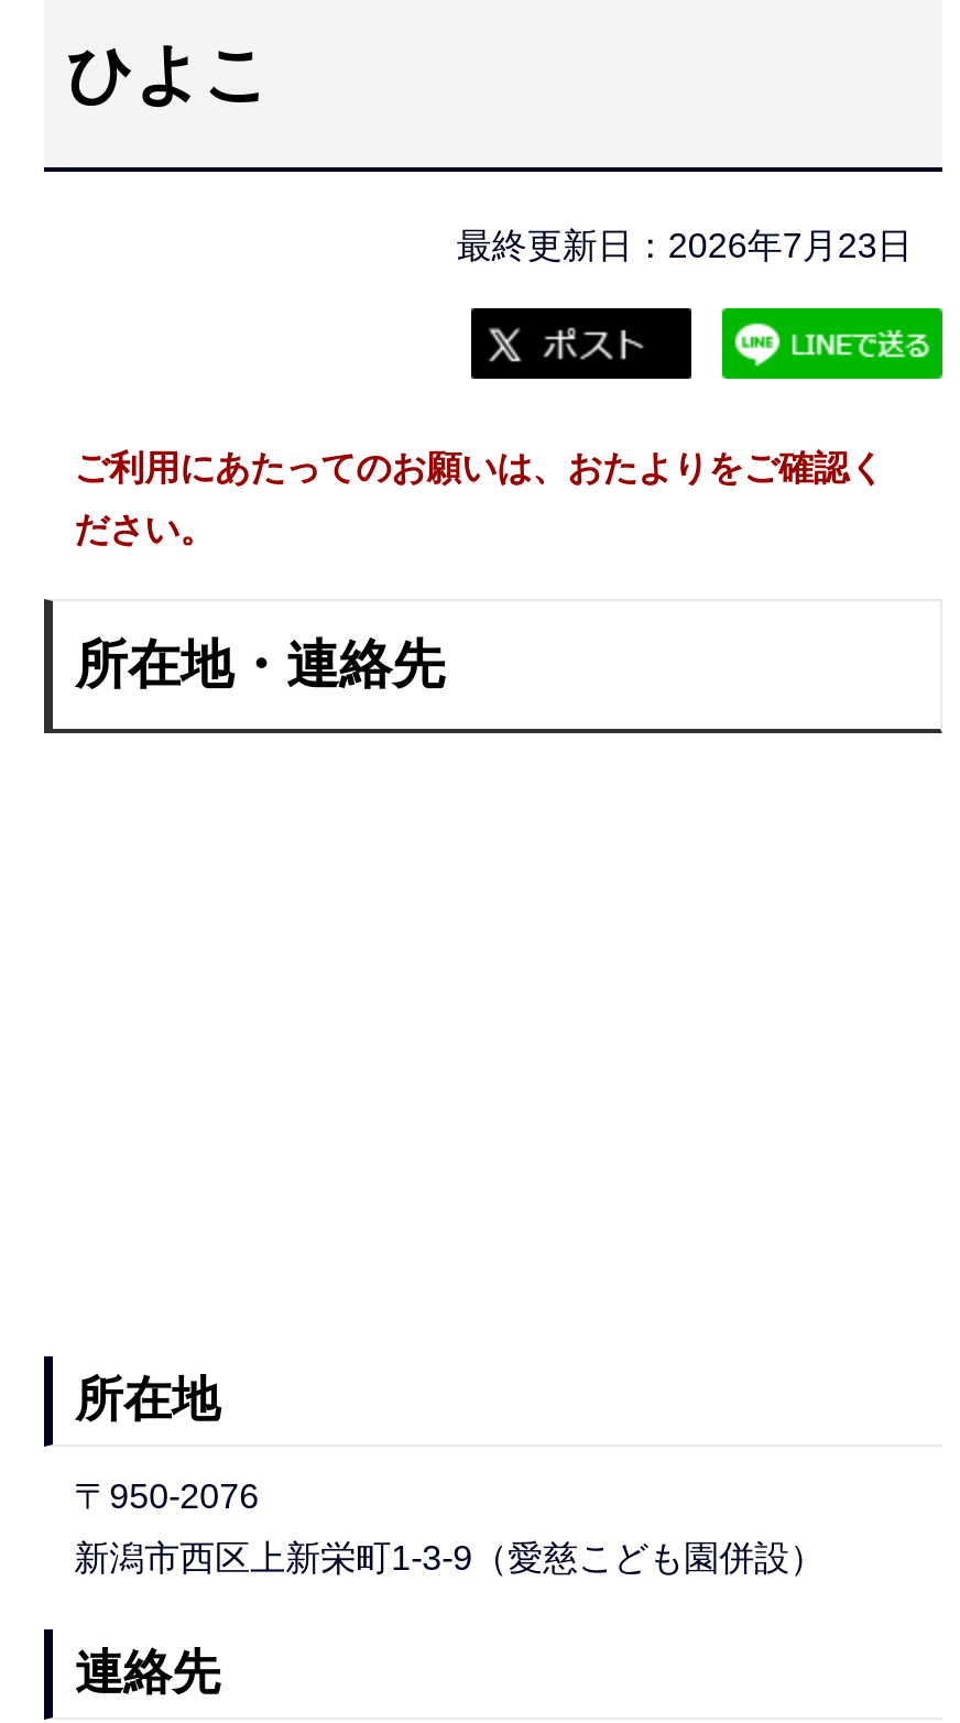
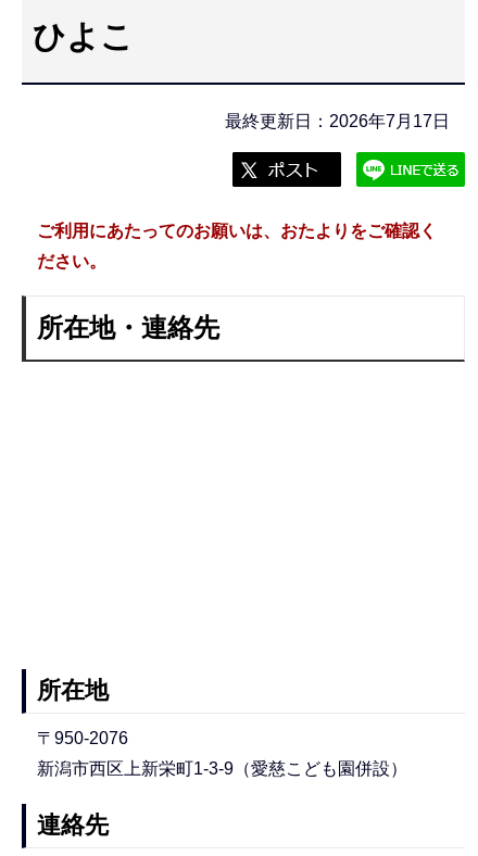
[457,227,912,264] 最終更新日：2026年7月23日 -> [225,112,450,130] 最終更新日：2026年7月17日

